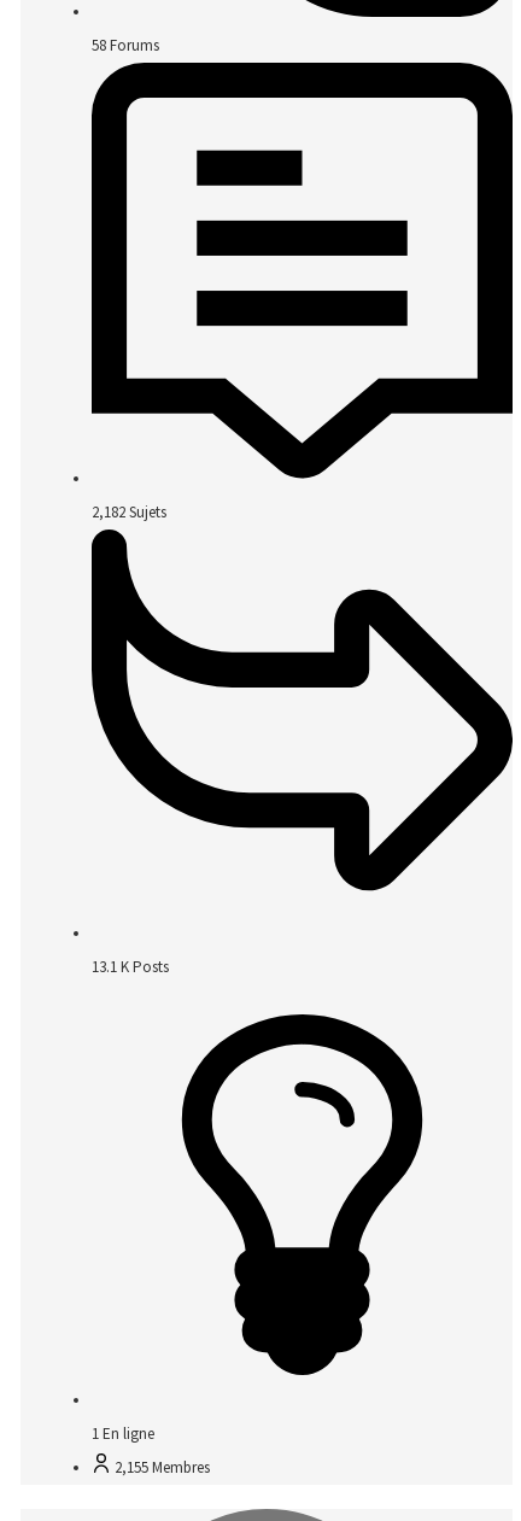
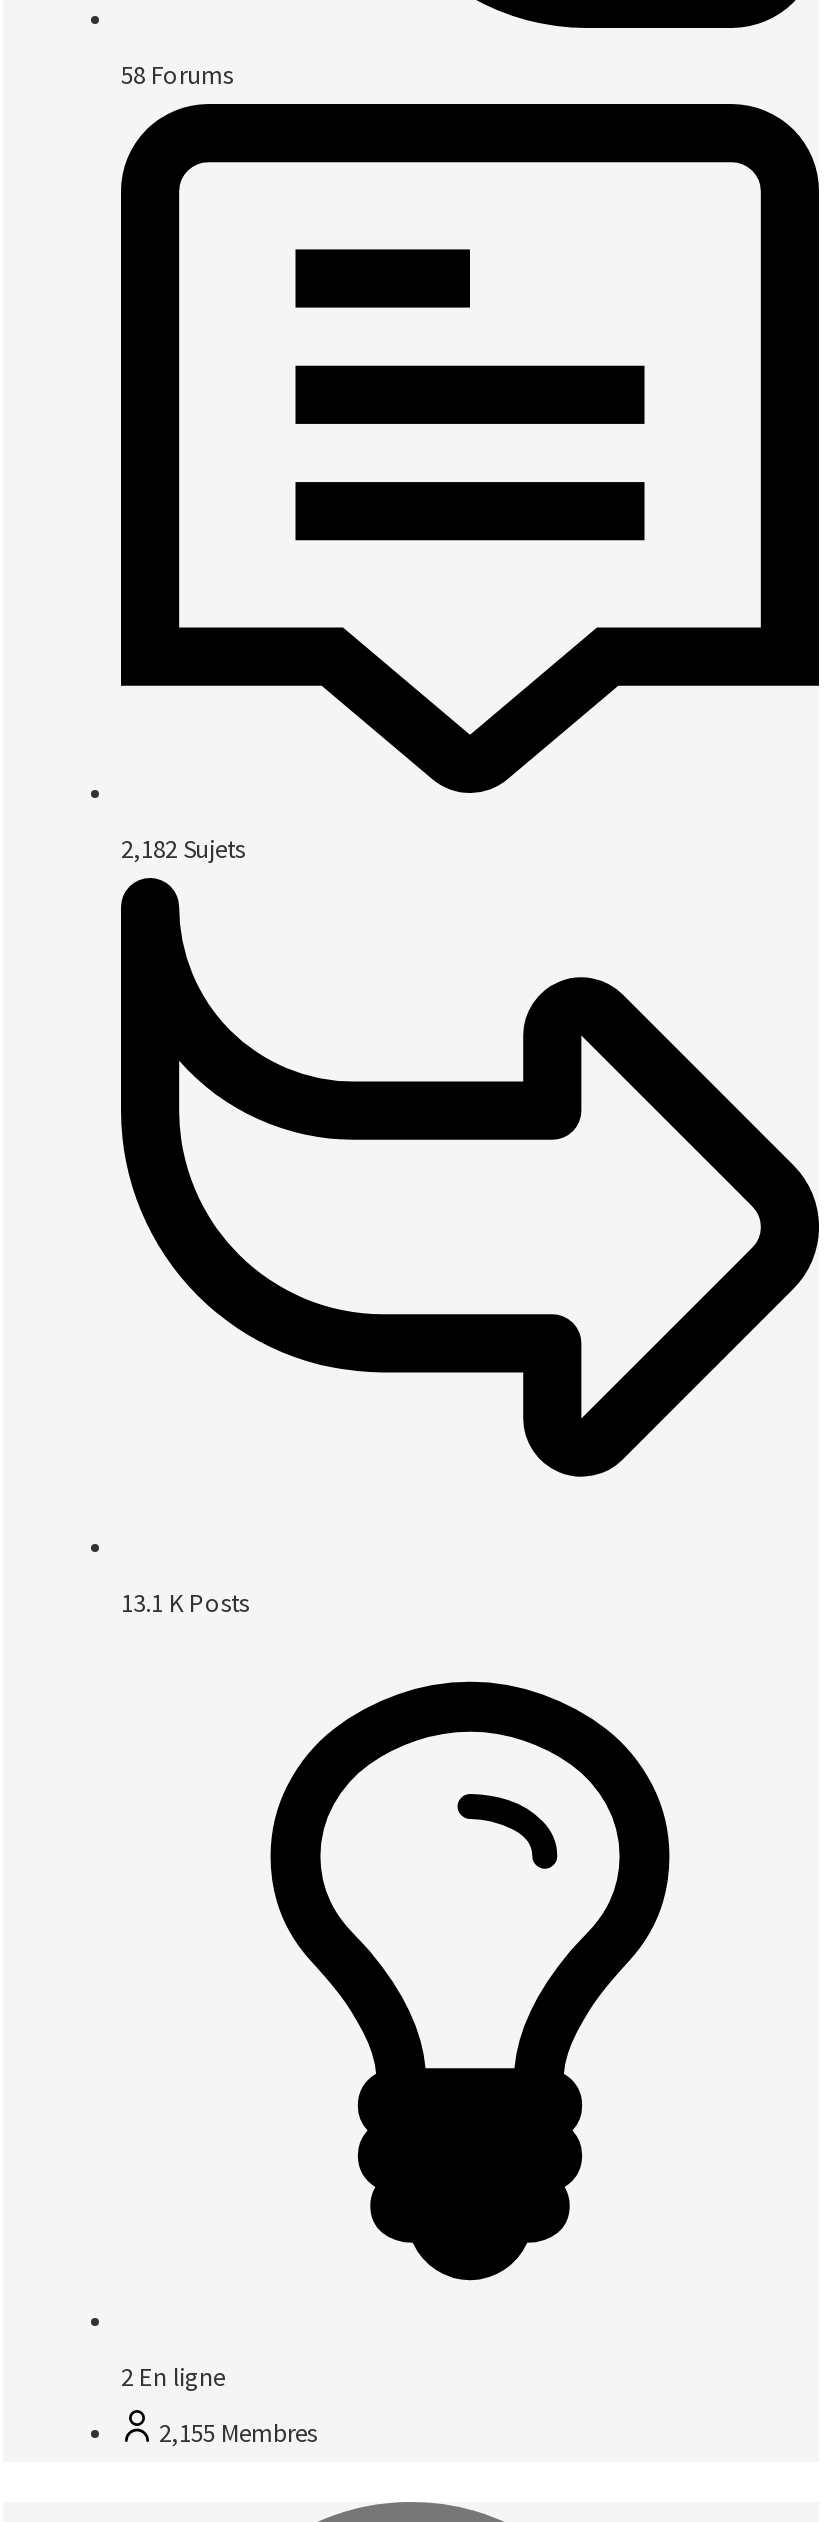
[92,1424,154,1444] 1 En ligne -> [121,2361,225,2395] 2 En ligne

